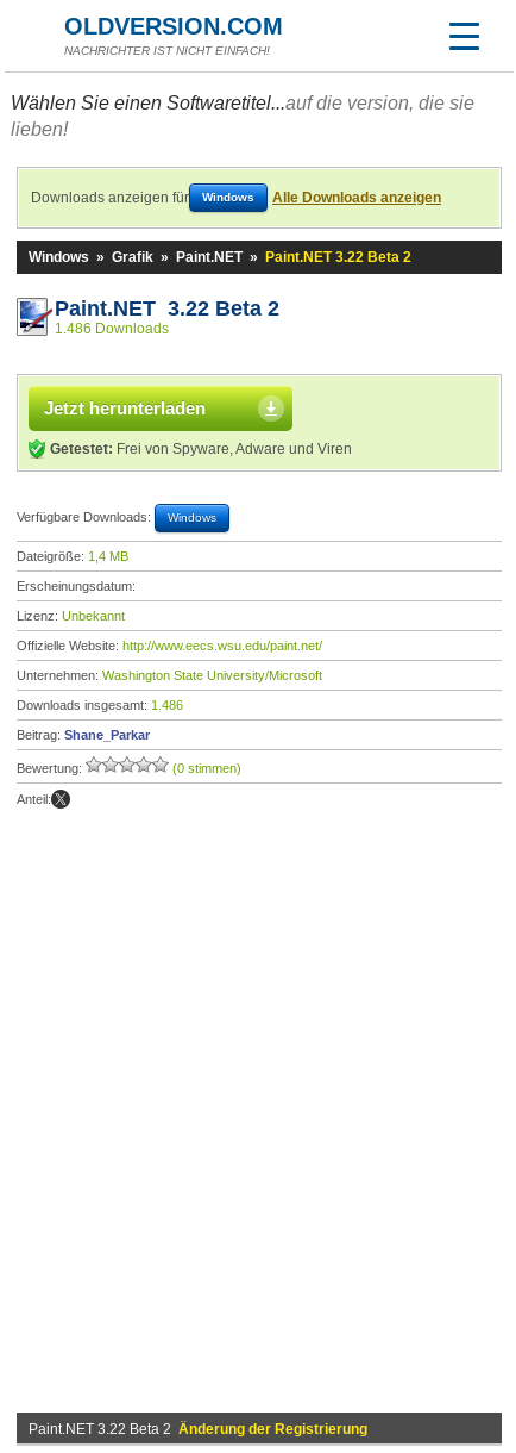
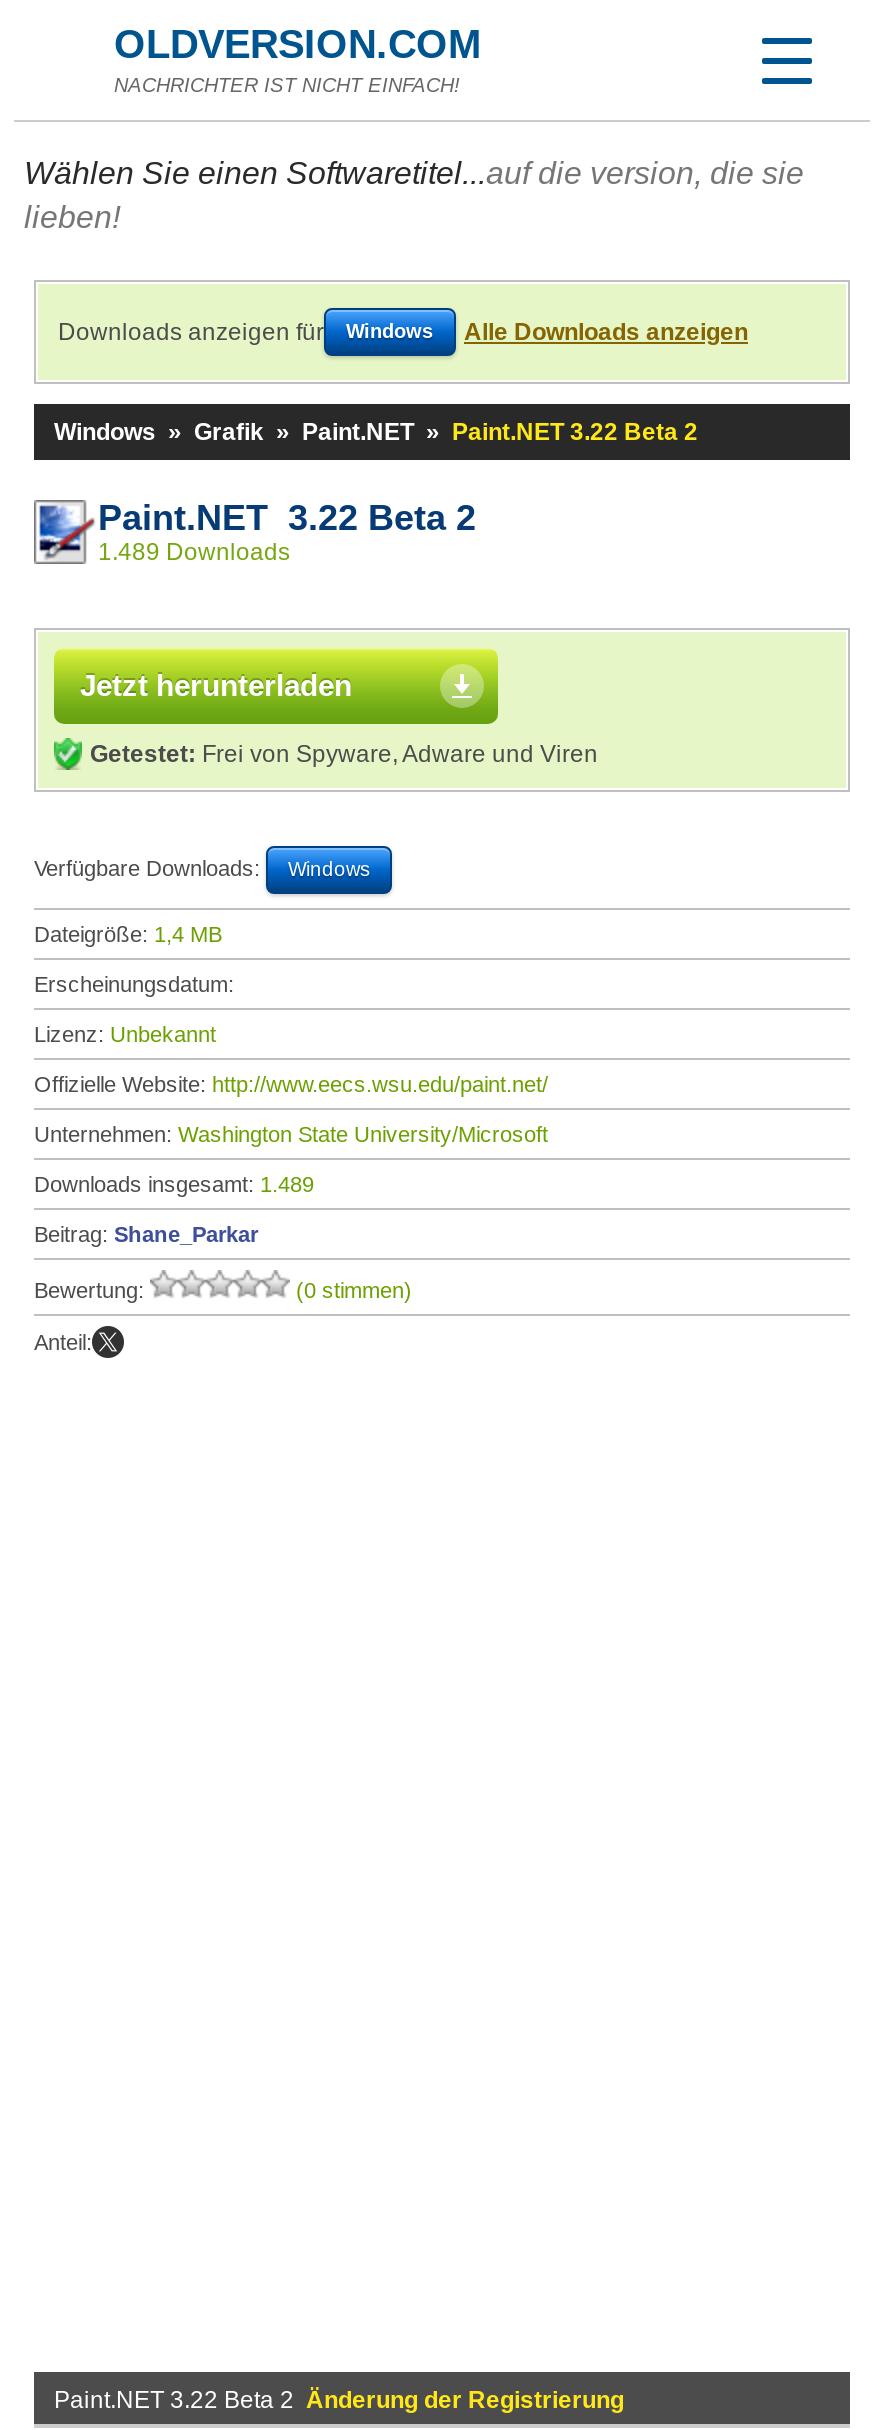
[55,320,169,337] 1.486 Downloads -> [98,538,290,566] 1.489 Downloads
[17,698,183,712] Downloads insgesamt: 1.486 -> [34,1172,314,1196] Downloads insgesamt: 1.489

